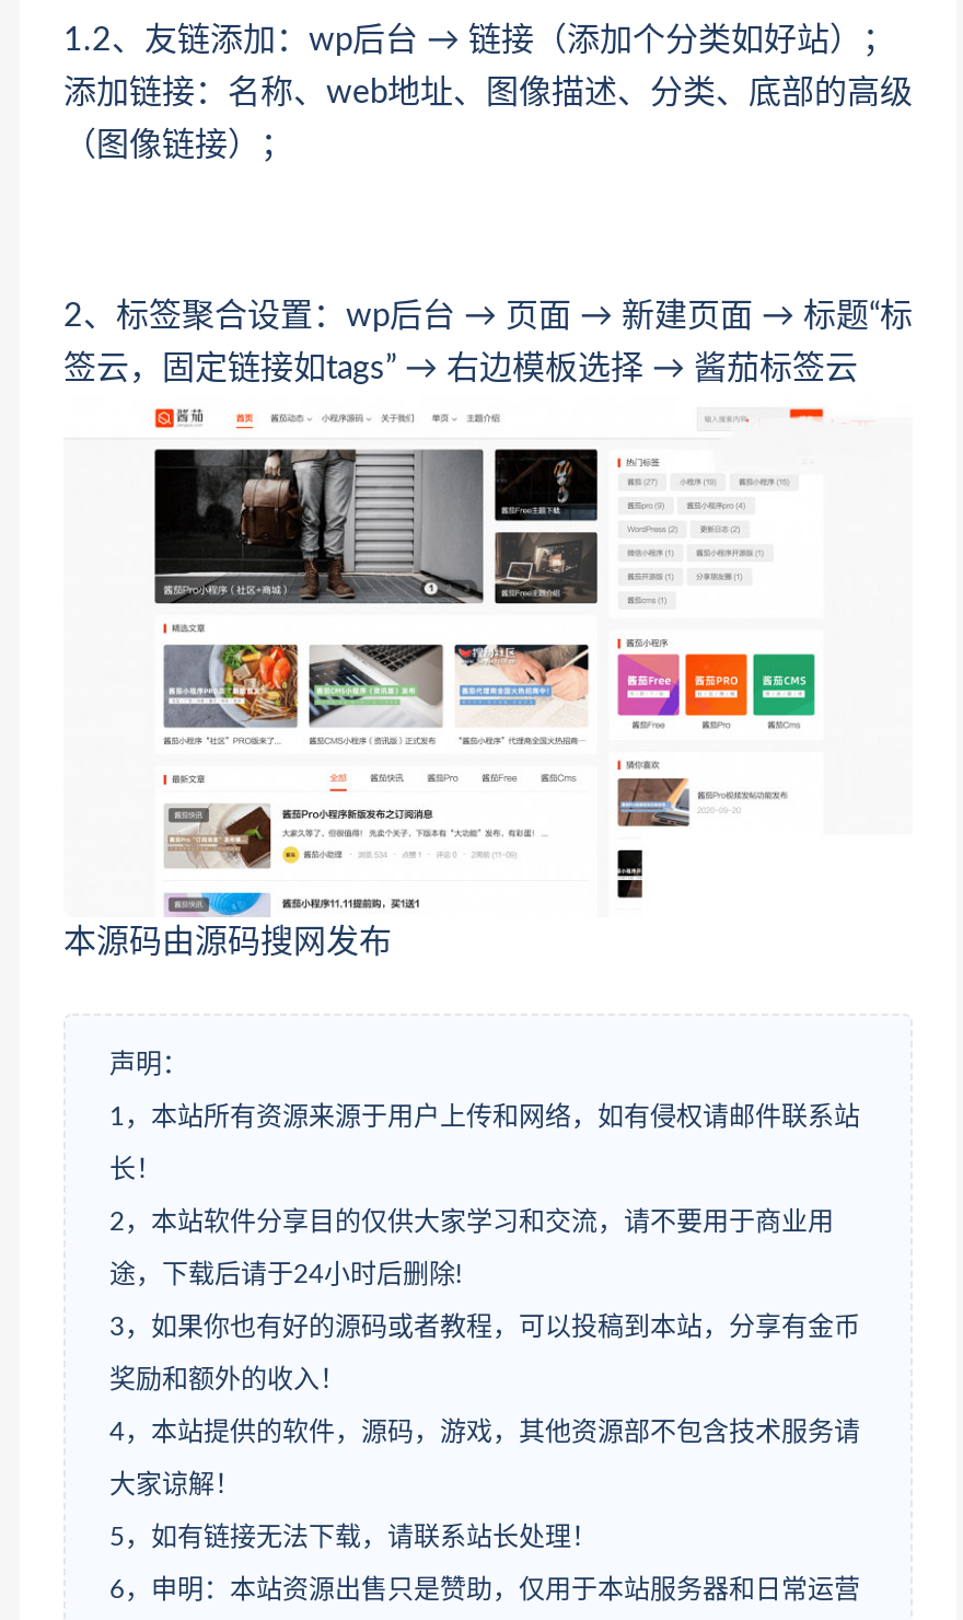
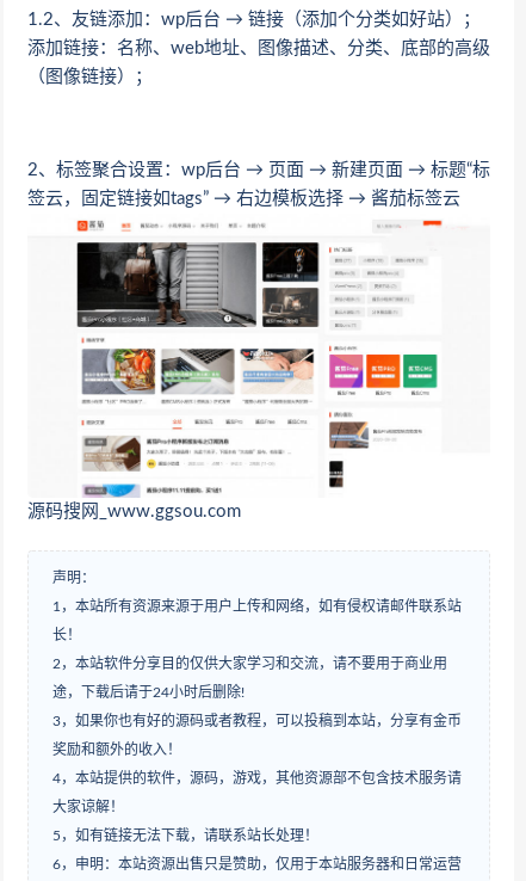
[63,926,392,959] 本源码由源码搜网发布 -> [27,503,241,521] 源码搜网_www.ggsou.com

